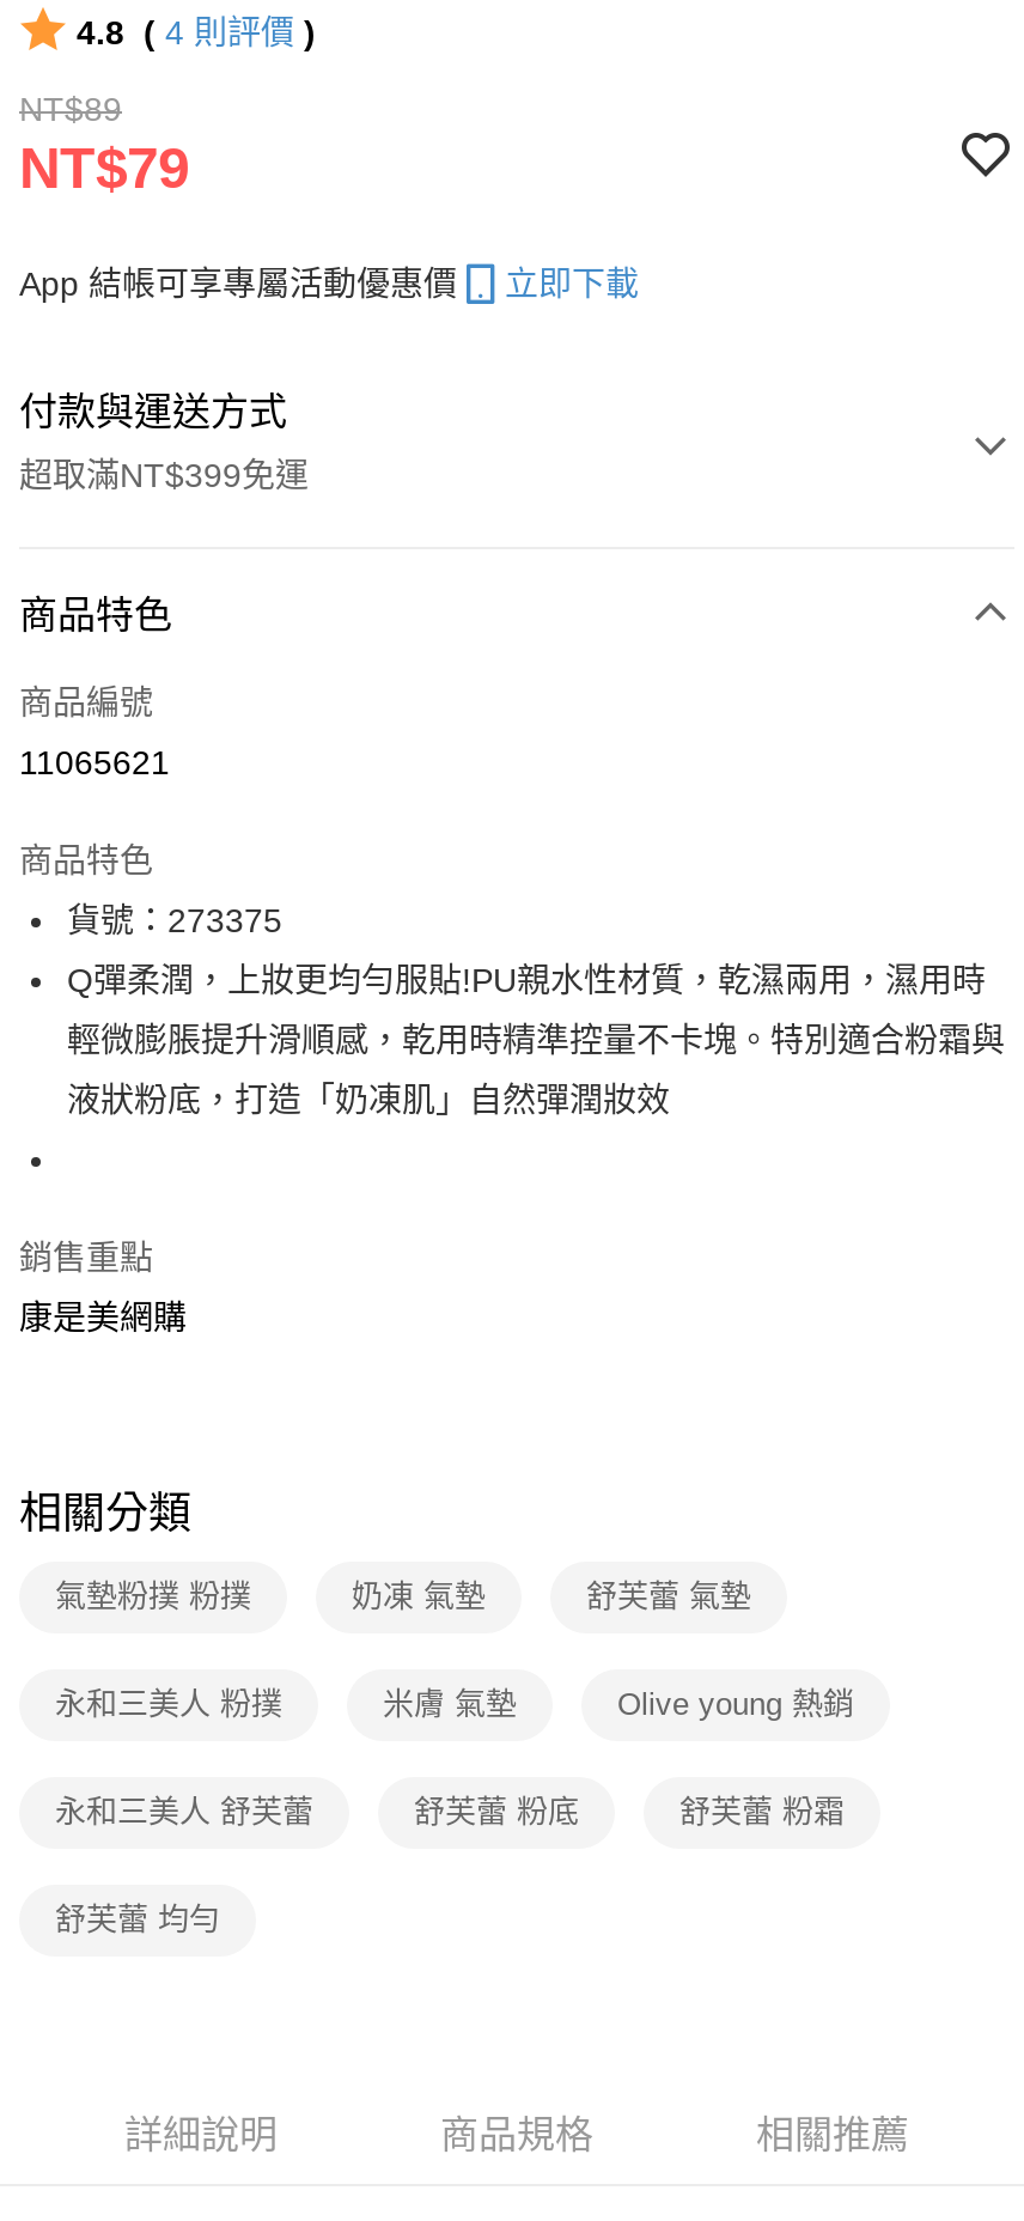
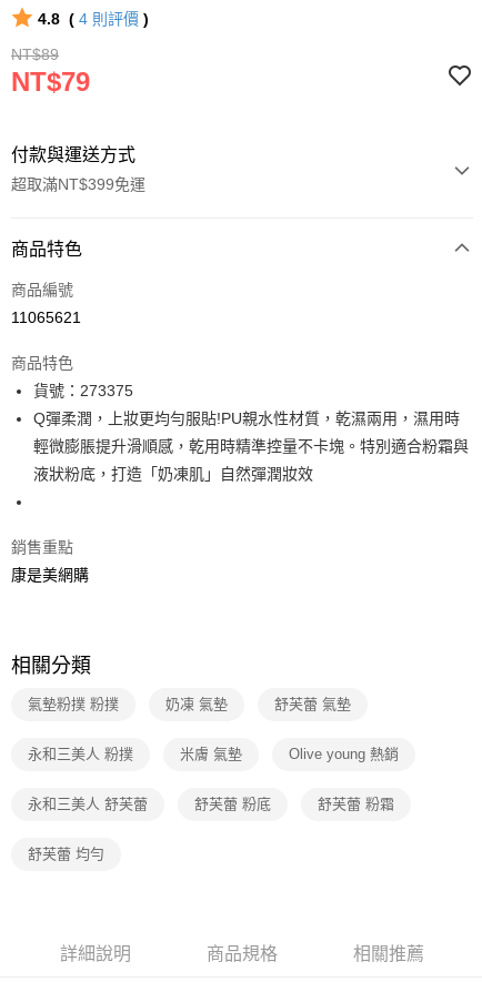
[19,264,639,303] App 結帳可享專屬活動優惠價 | 立即下載 -> none

